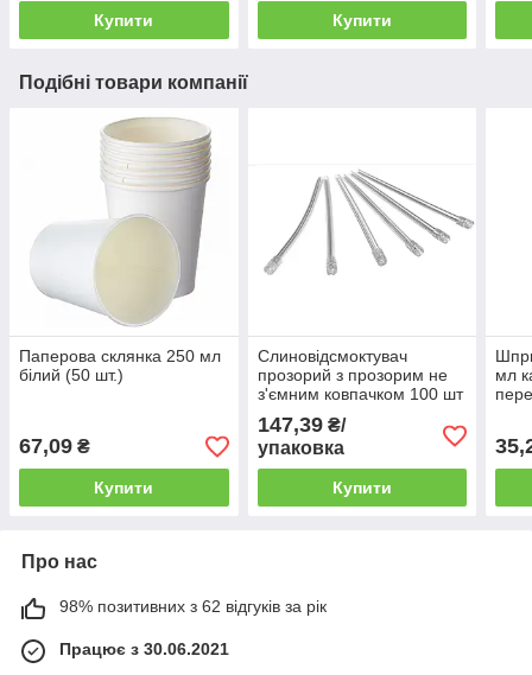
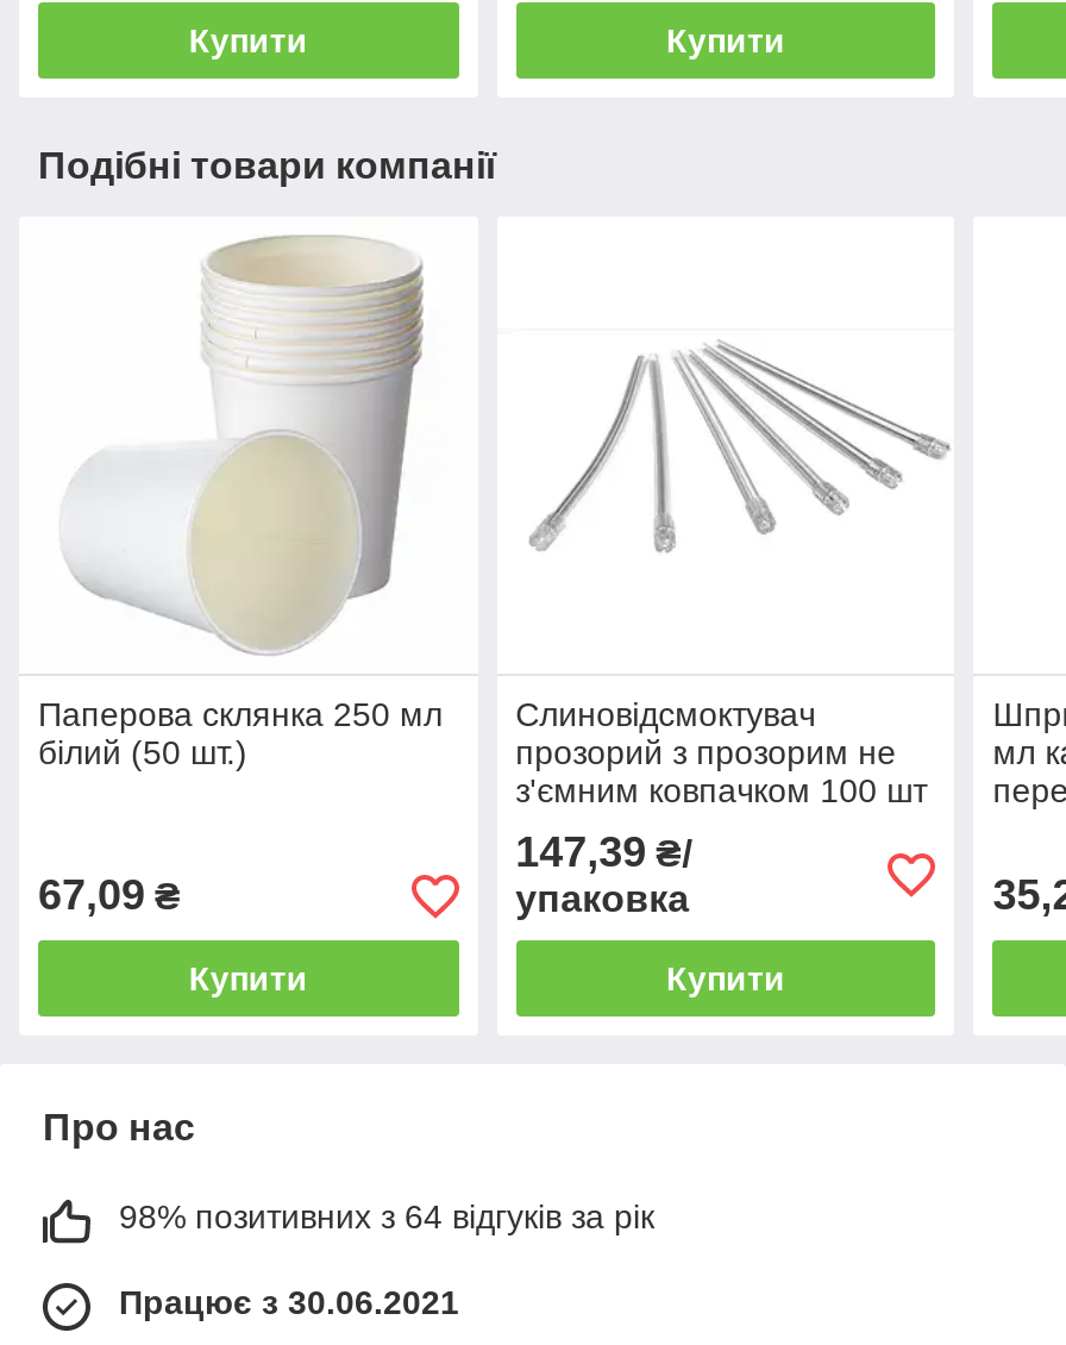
[59,597,327,616] 98% позитивних з 62 відгуків за рік -> [119,1199,654,1237] 98% позитивних з 64 відгуків за рік

